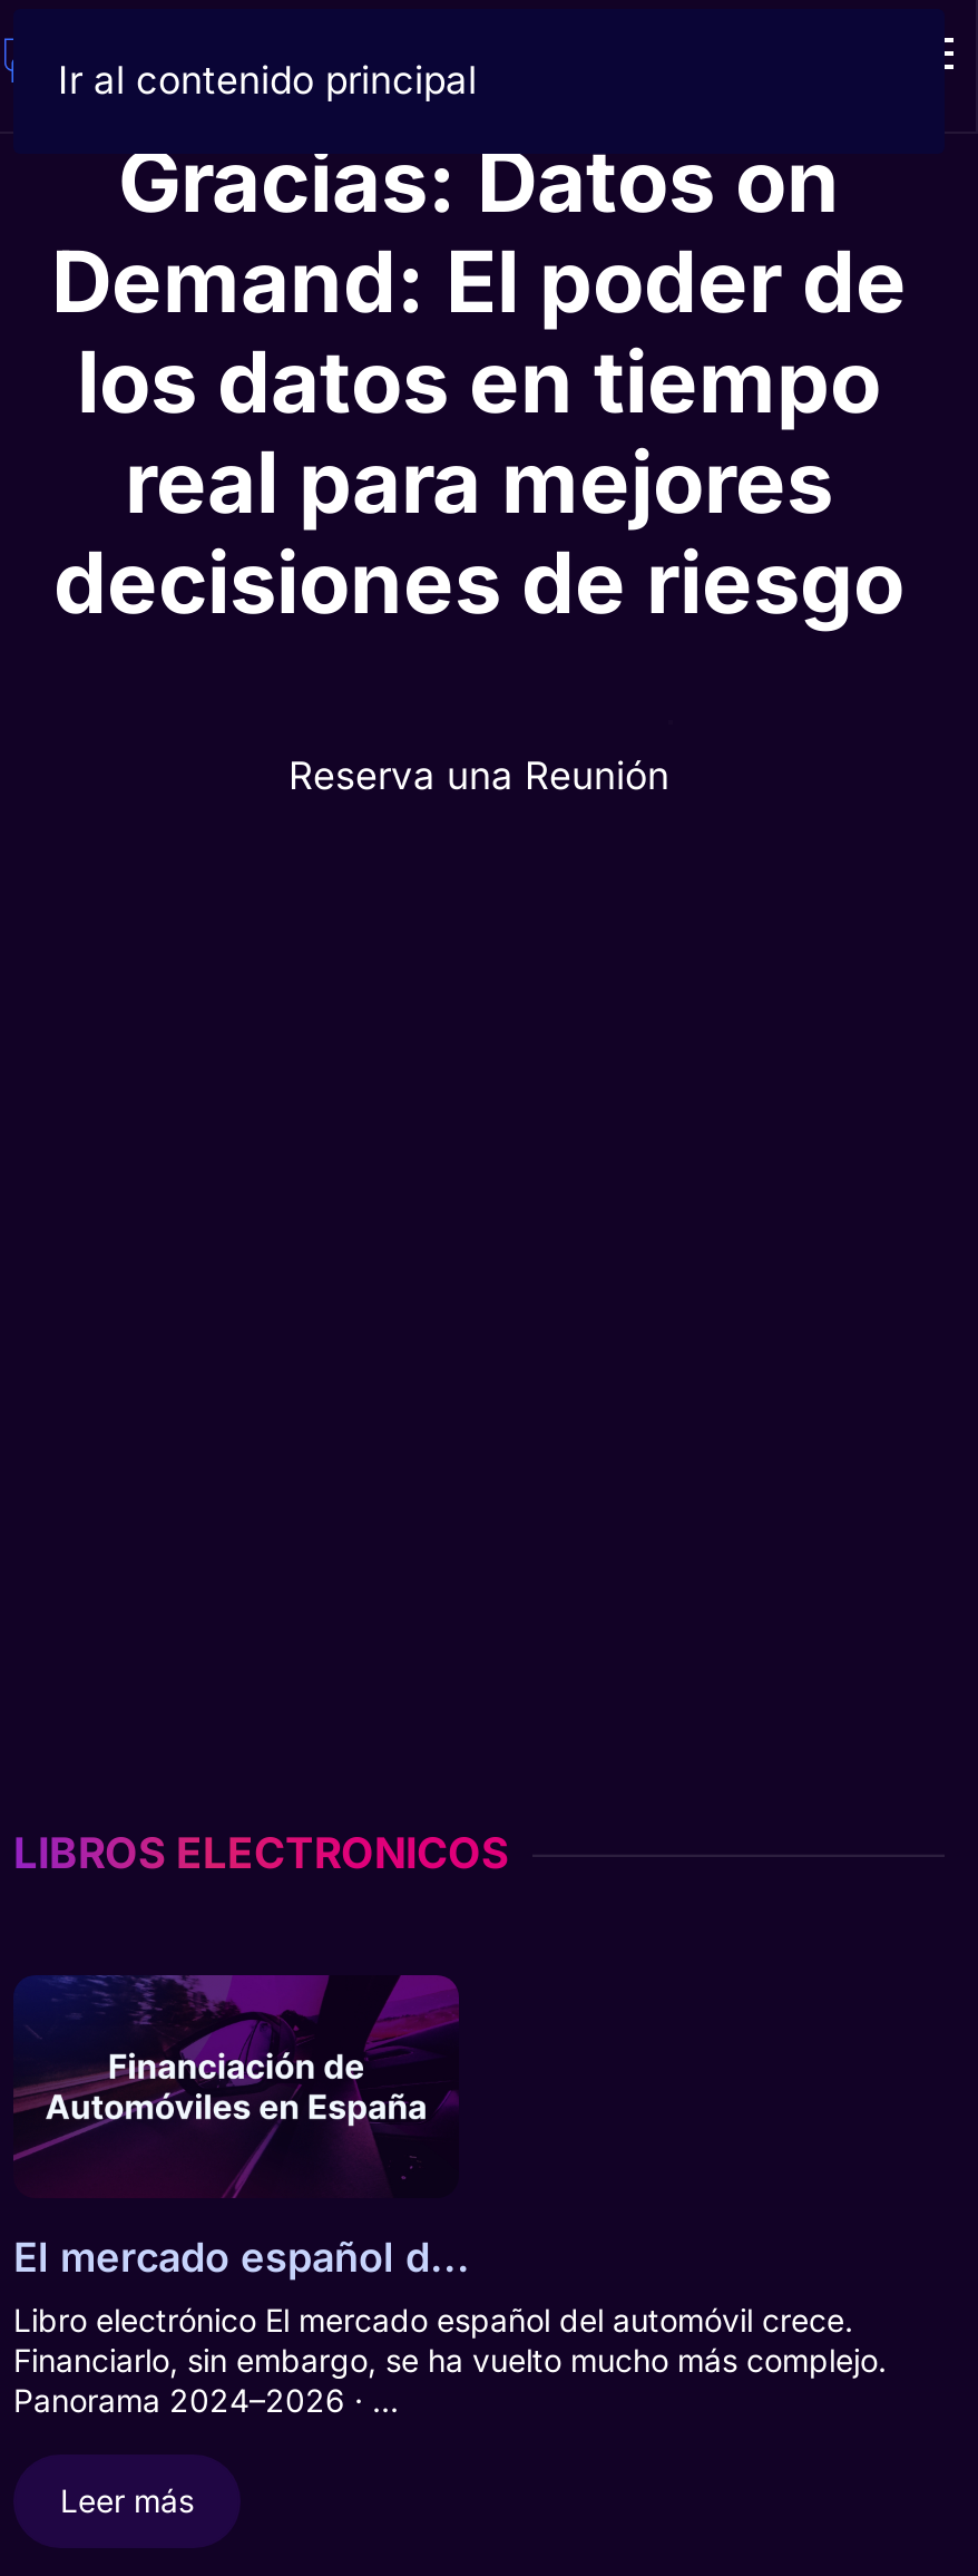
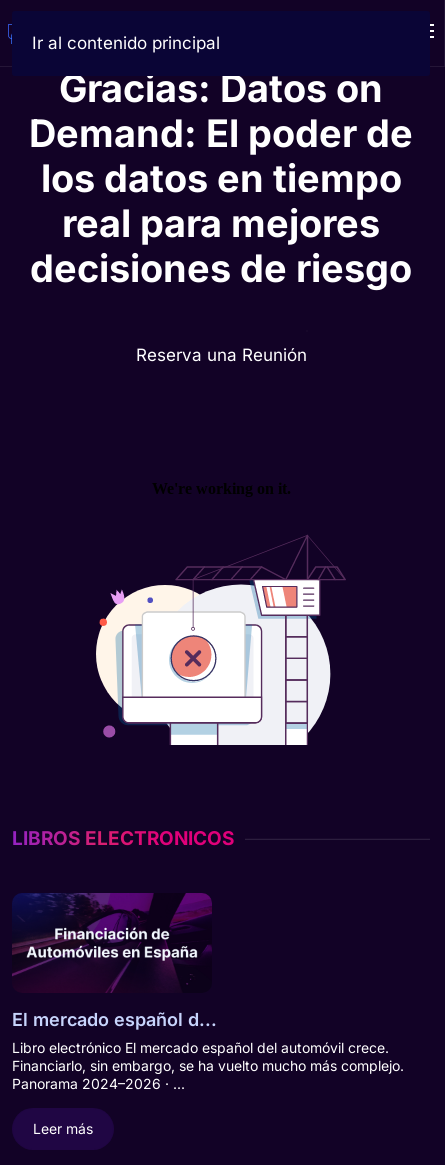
none -> [95,535,345,746] [image]

